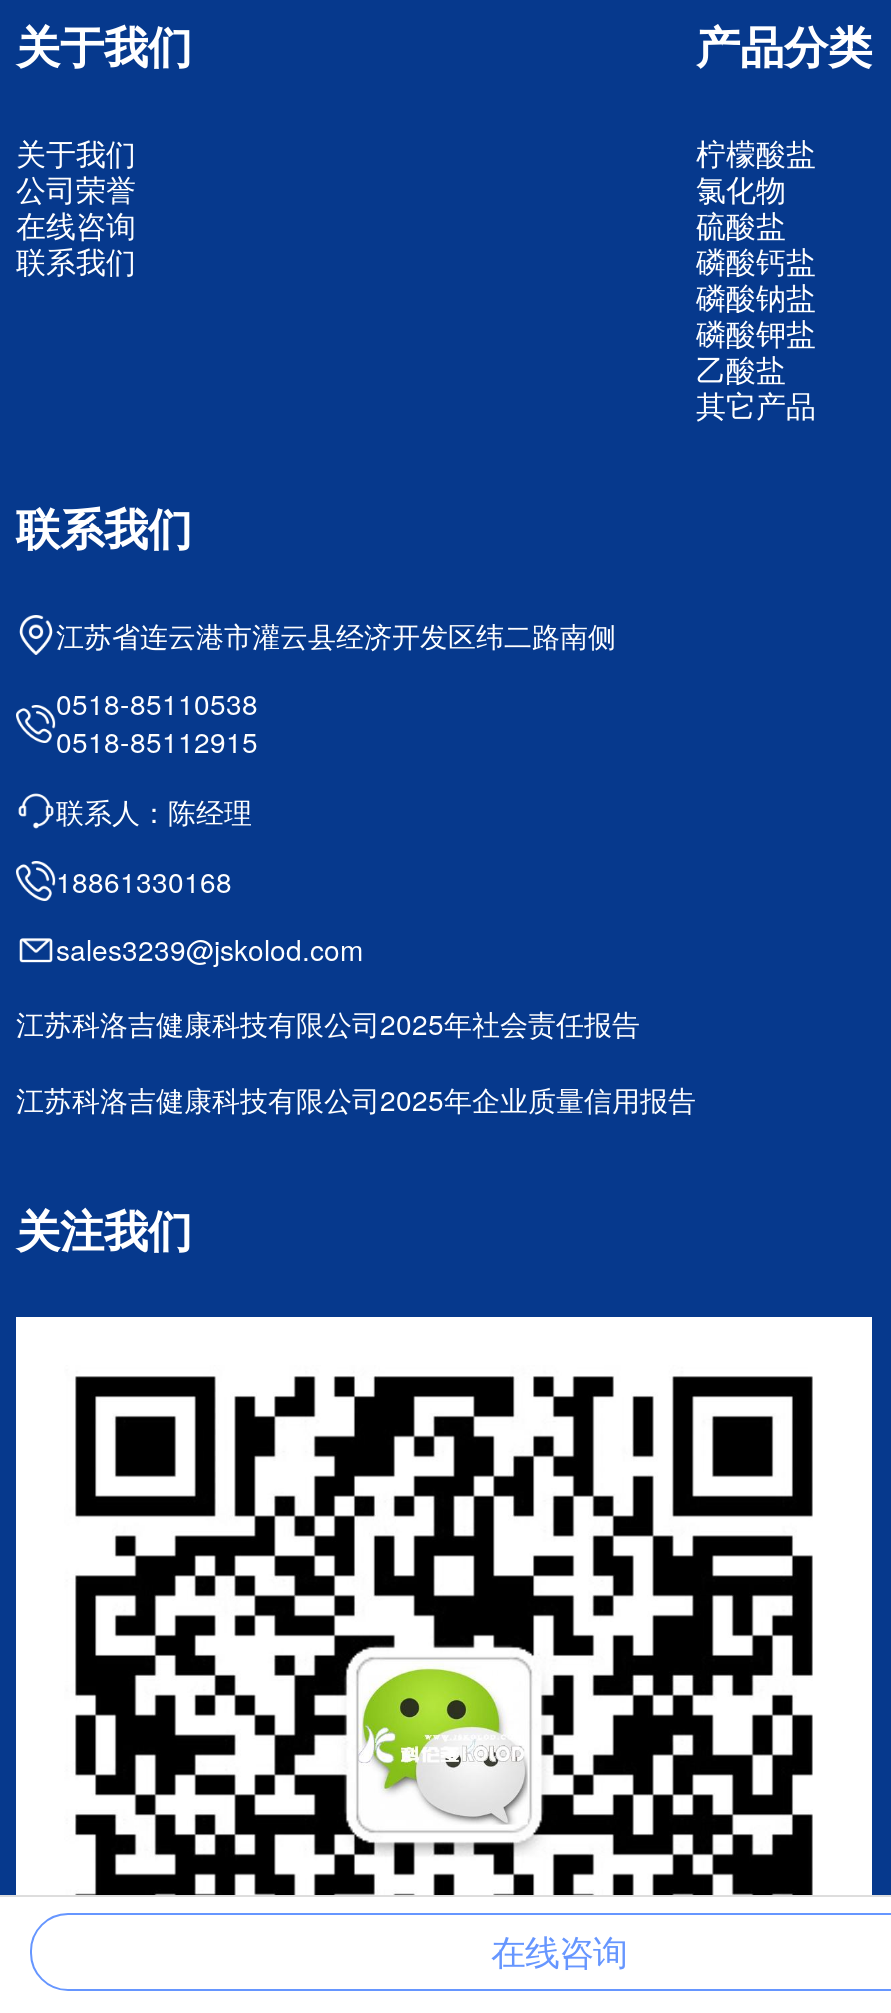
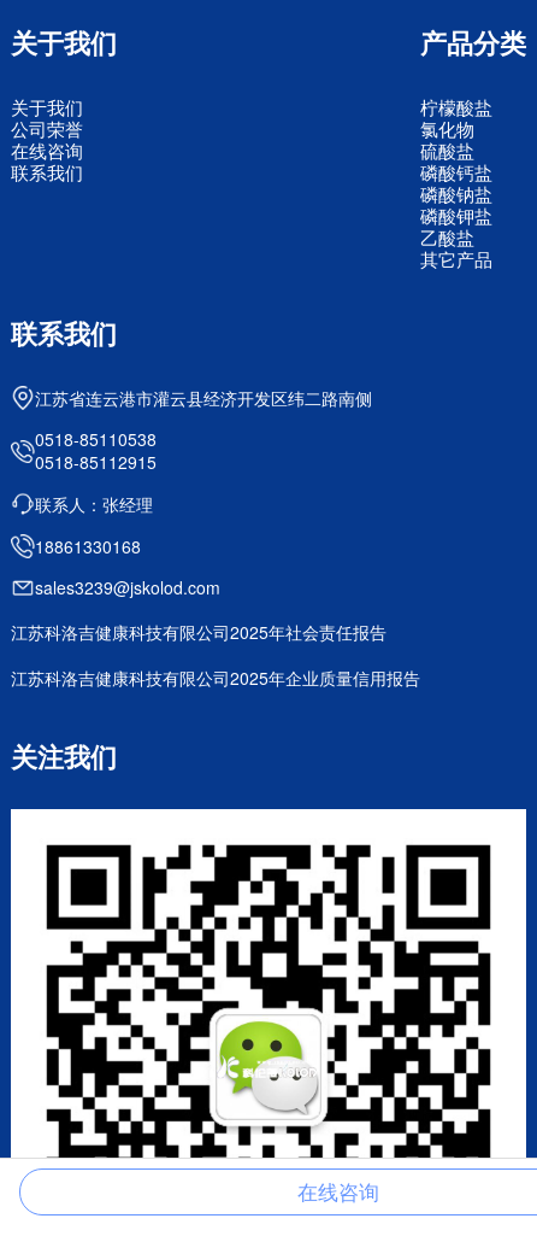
[56,791,252,831] 联系人：陈经理 -> [35,492,153,516] 联系人：张经理

